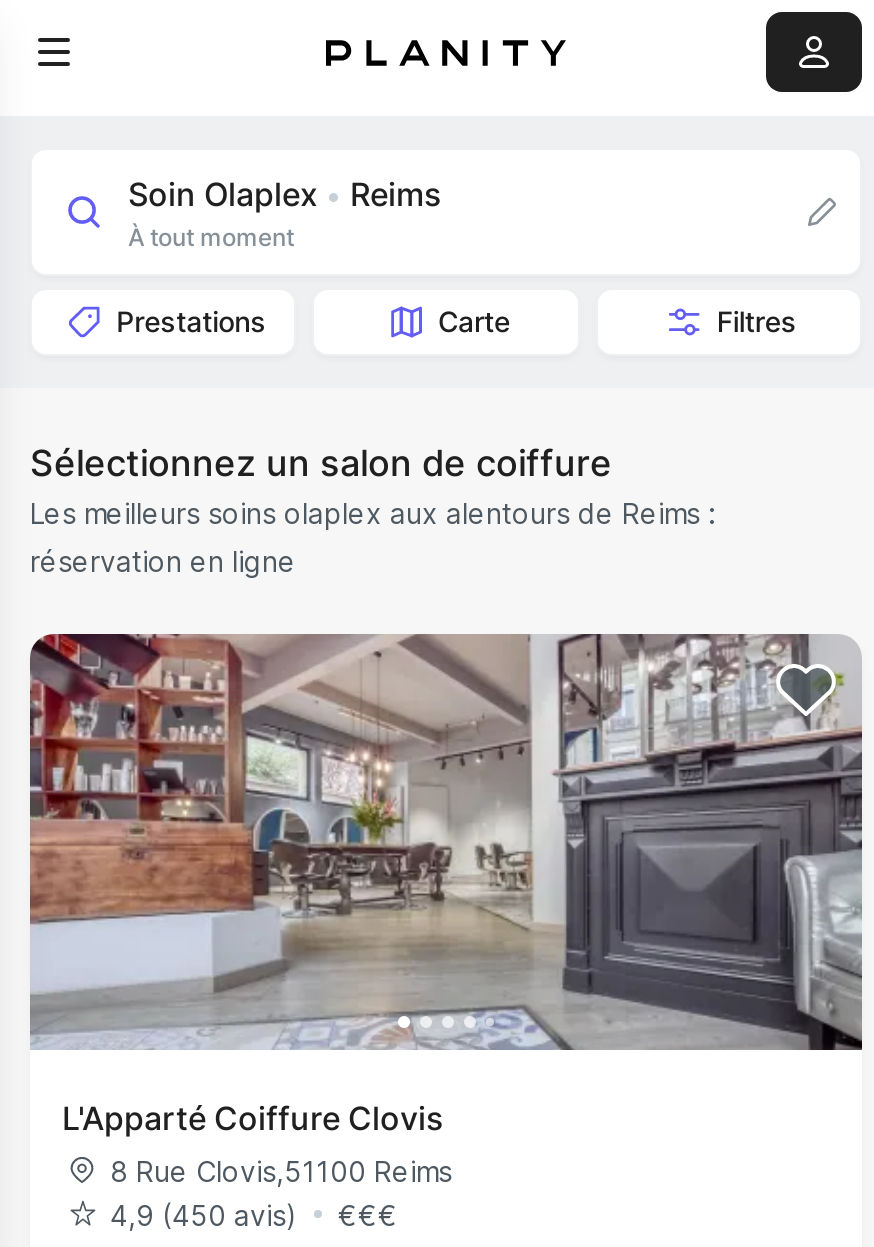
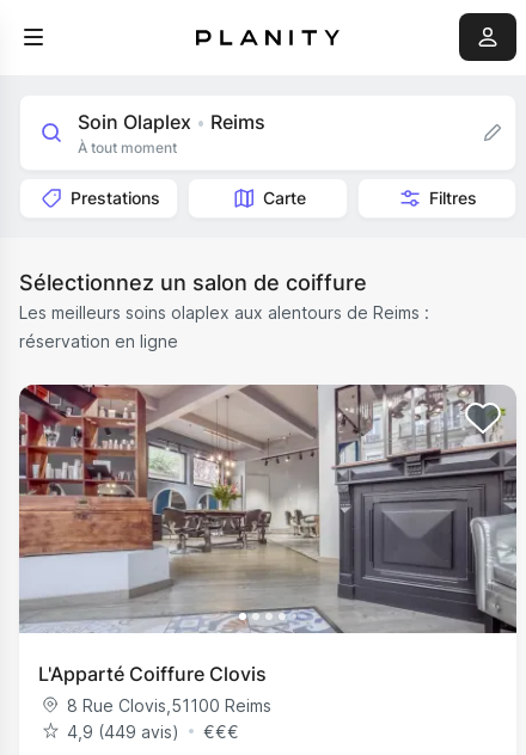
[110,1197,298,1231] 4,9 (450 avis) -> [67,721,179,741] 4,9 (449 avis)

